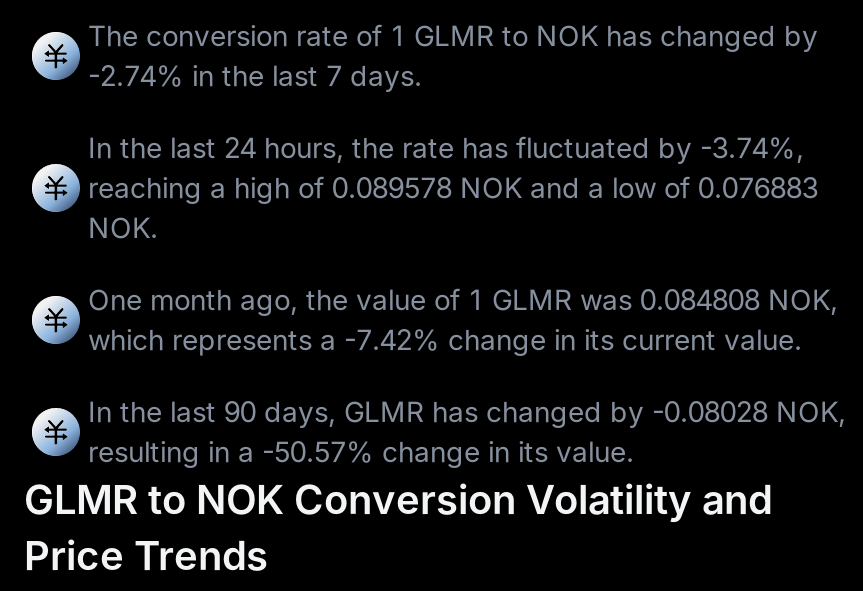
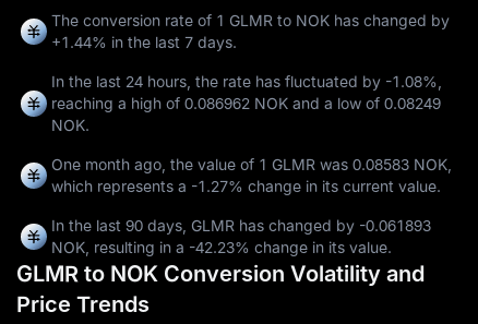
[88,59,422,93] -2.74% in the last 7 days. -> [51,33,237,52] +1.44% in the last 7 days.
[88,131,804,165] In the last 24 hours, the rate has fluctuated by -3.74%, -> [51,72,442,91] In the last 24 hours, the rate has fluctuated by -1.08%,
[88,171,818,205] reaching a high of 0.089578 NOK and a low of 0.076883 -> [51,94,441,113] reaching a high of 0.086962 NOK and a low of 0.08249
[88,283,838,357] One month ago, the value of 1 GLMR was 0.084808 NOK, | which represents a -7.42% change in its current value. -> [51,155,452,196] One month ago, the value of 1 GLMR was 0.08583 NOK, | which represents a -1.27% change in its current value.
[88,395,846,469] In the last 90 days, GLMR has changed by -0.08028 NOK, | resulting in a -50.57% change in its value. -> [51,216,431,257] In the last 90 days, GLMR has changed by -0.061893 | NOK, resulting in a -42.23% change in its value.

